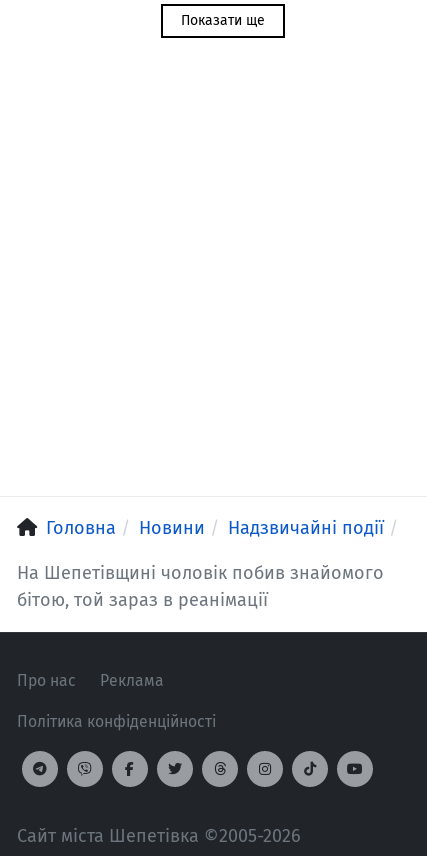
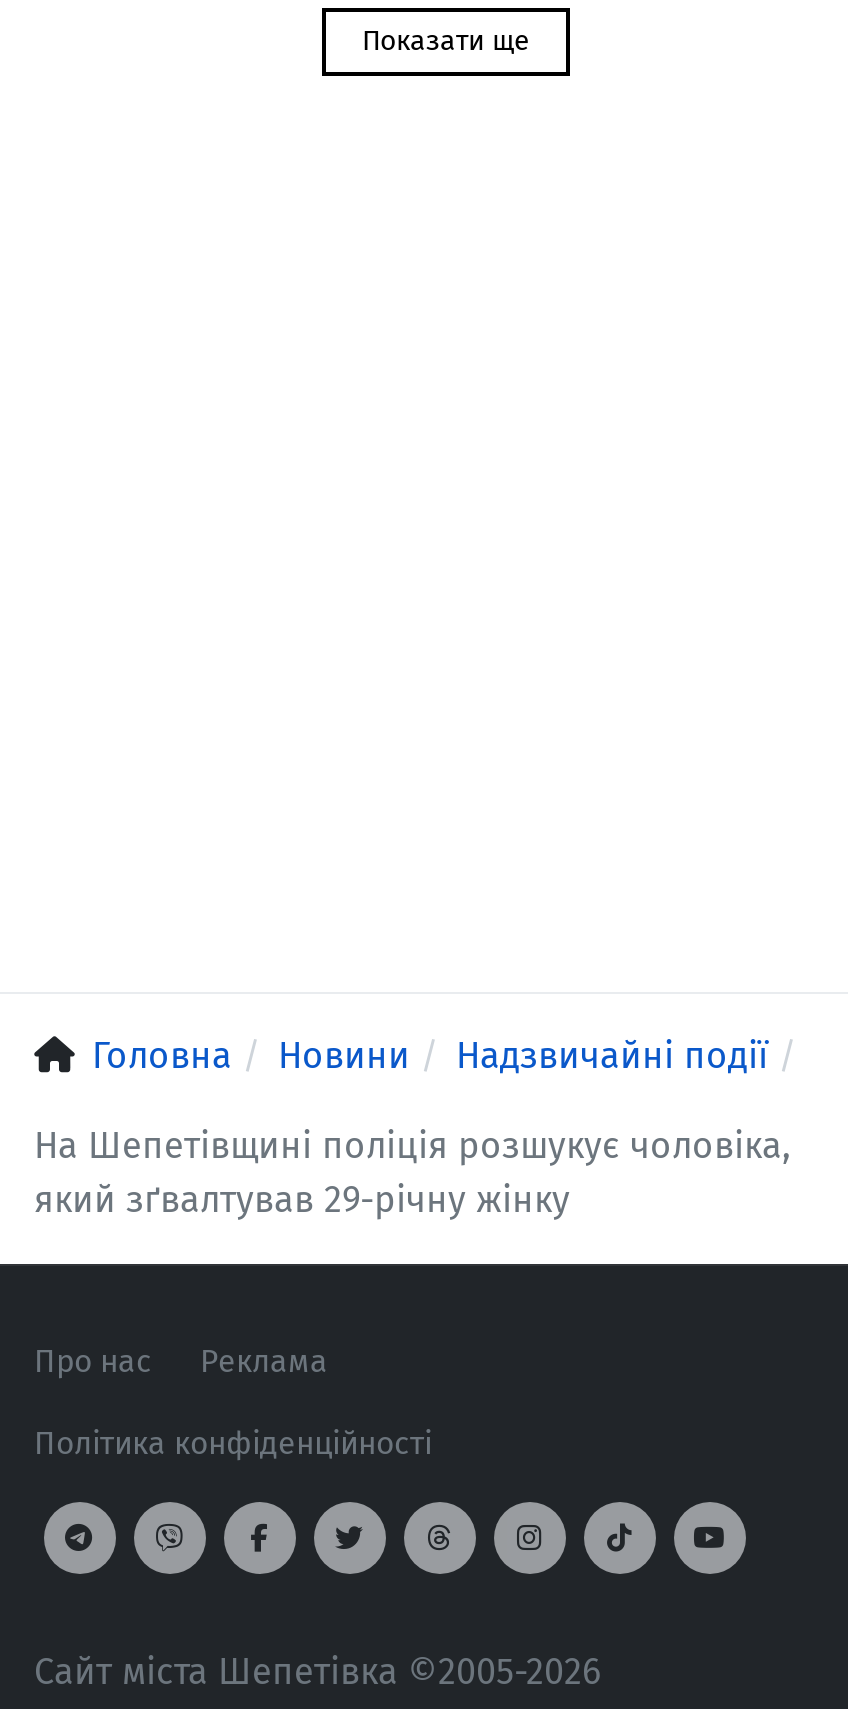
[17,562,384,611] На Шепетівщині чоловік побив знайомого | бітою, той зараз в реанімації -> [34,1124,790,1222] На Шепетівщині поліція розшукує чоловіка, | який зґвалтував 29-річну жінку

